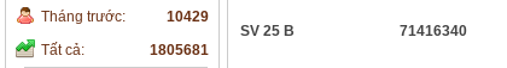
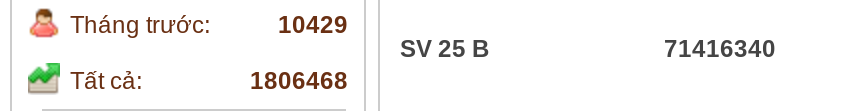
[150,42,209,58] 1805681 -> [250,67,348,95] 1806468

